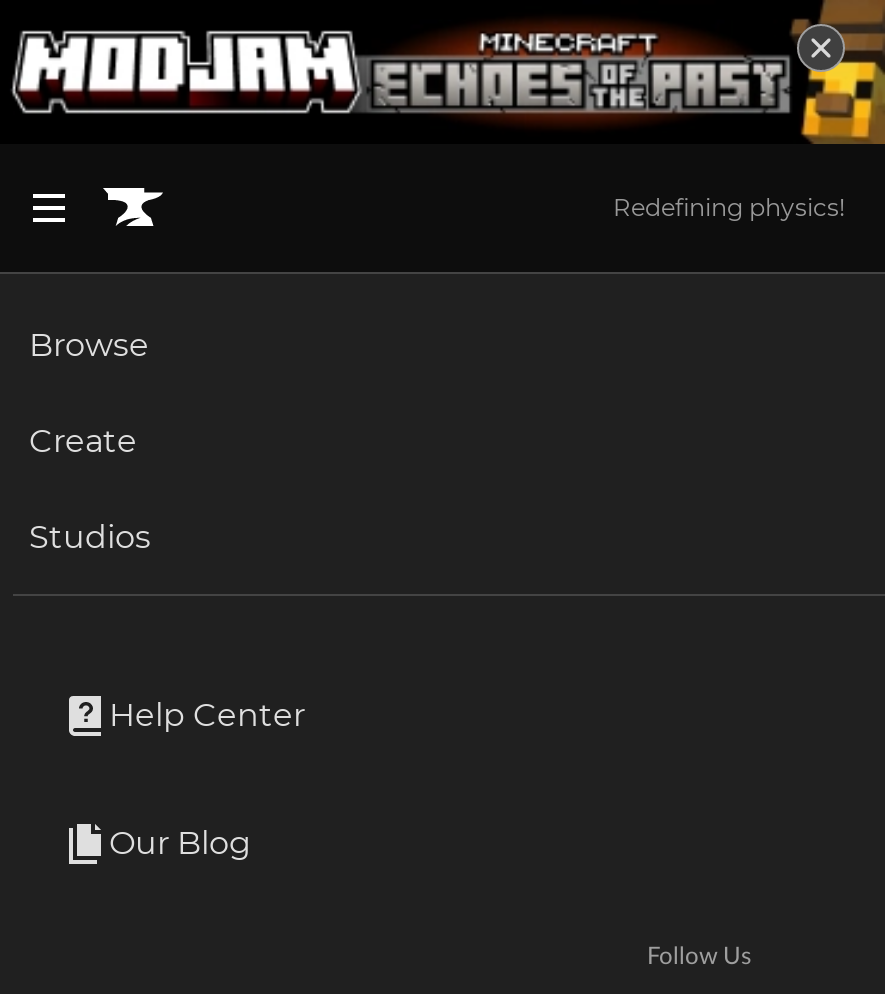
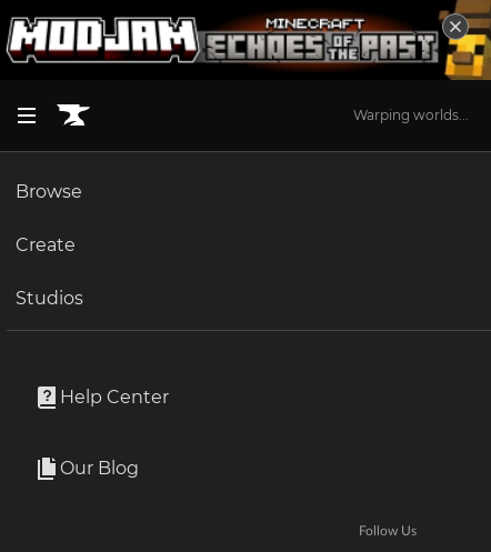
[613,191,845,221] Redefining physics! -> [353,106,469,123] Warping worlds...

